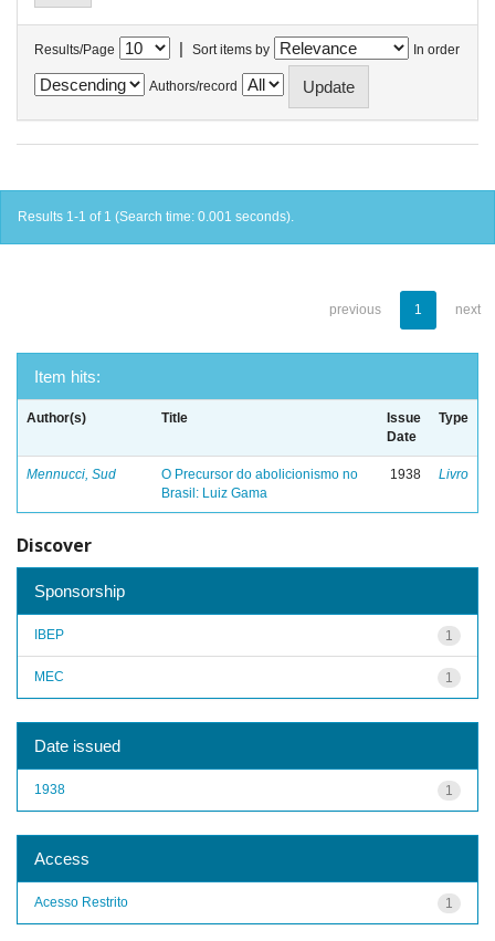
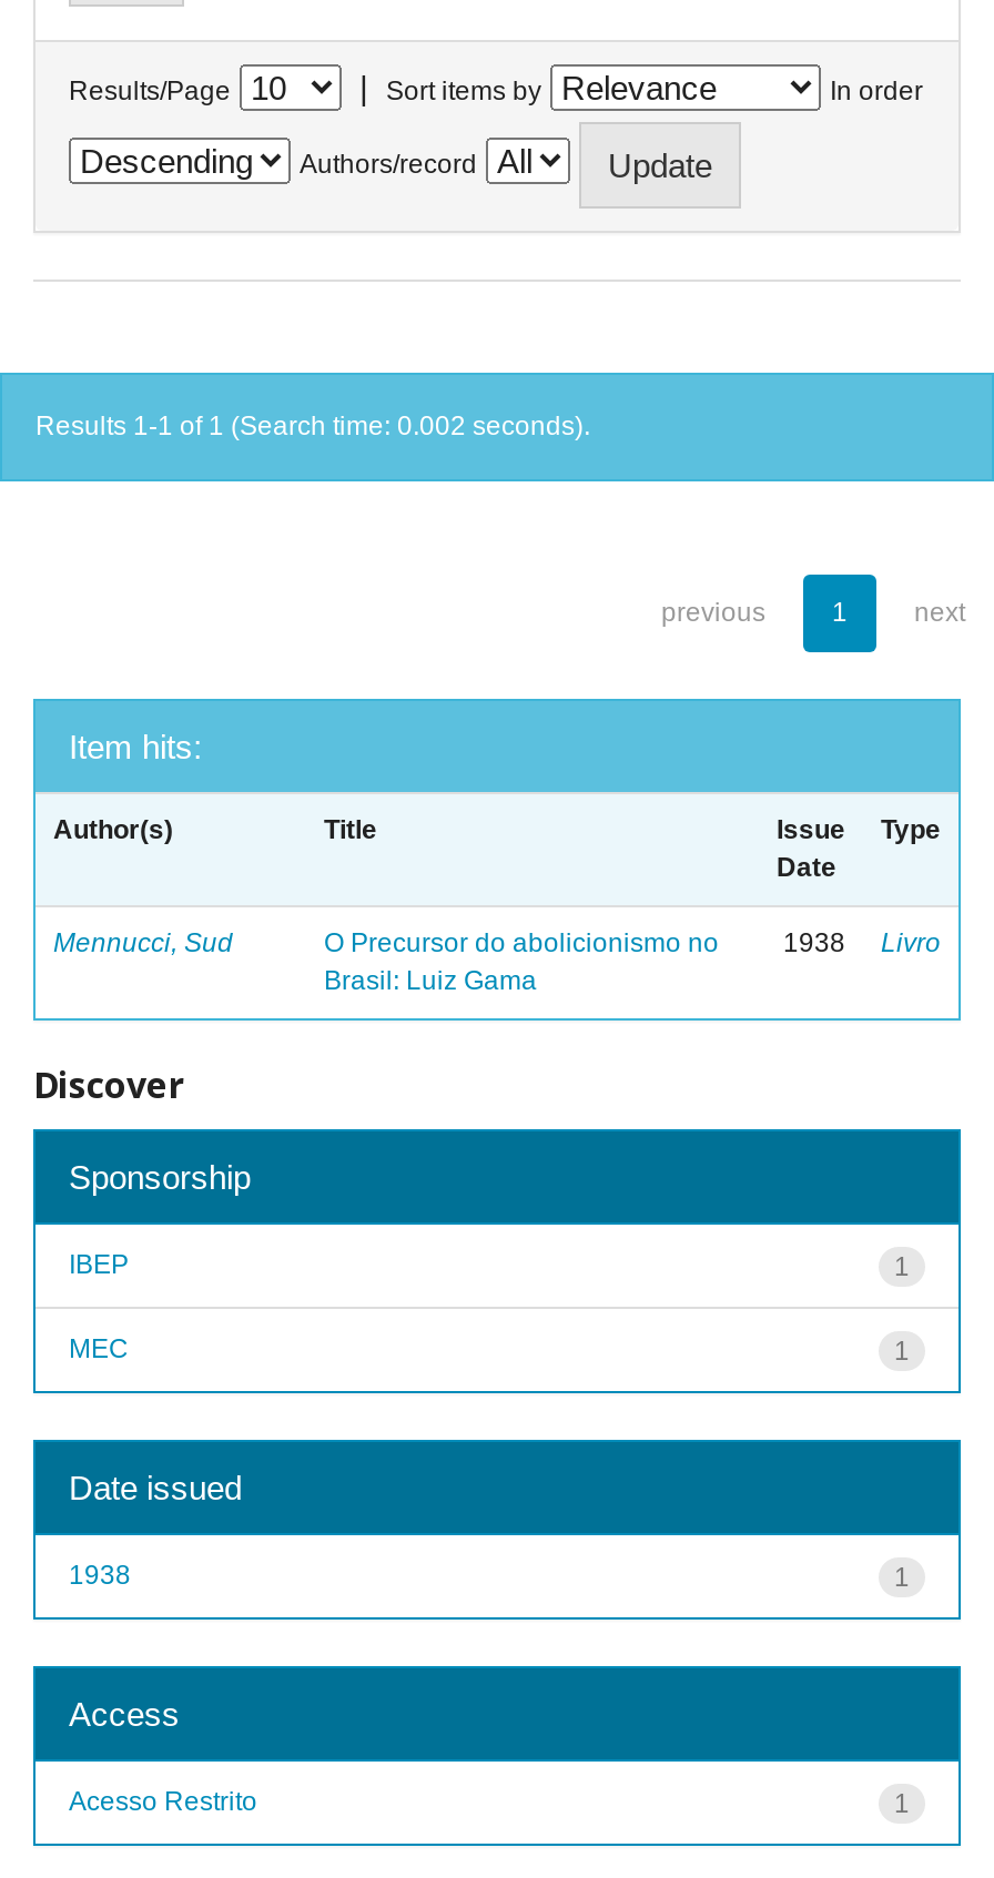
[18,209,294,224] Results 1-1 of 1 (Search time: 0.001 seconds). -> [35,410,590,441] Results 1-1 of 1 (Search time: 0.002 seconds).

